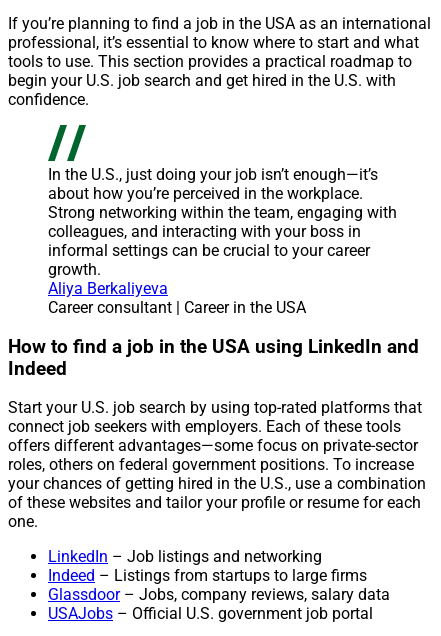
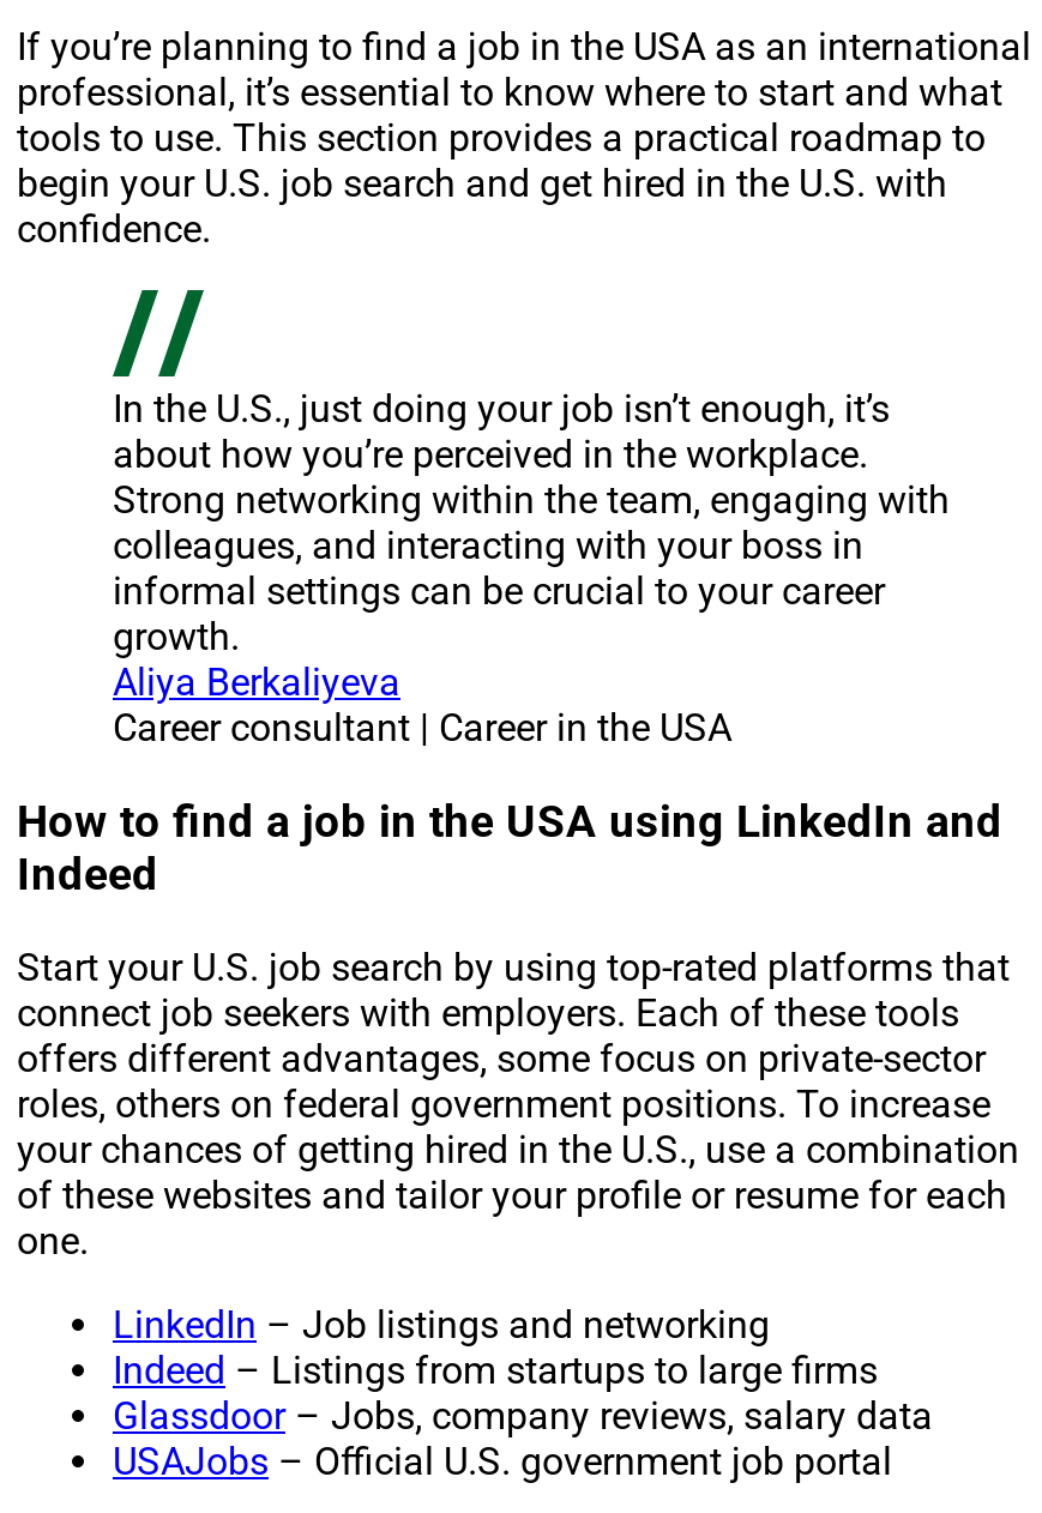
[48,165,378,184] In the U.S., just doing your job isn’t enough—it’s -> [113,386,890,431] In the U.S., just doing your job isn’t enough, it’s
[8,436,418,455] offers different advantages—some focus on private-sector -> [17,1037,986,1082] offers different advantages, some focus on private-sector

